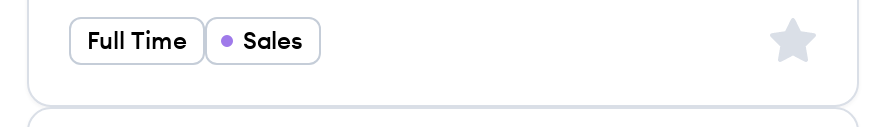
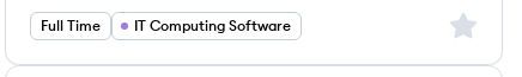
[243,25,303,55] Sales -> [134,17,291,34] IT Computing Software

